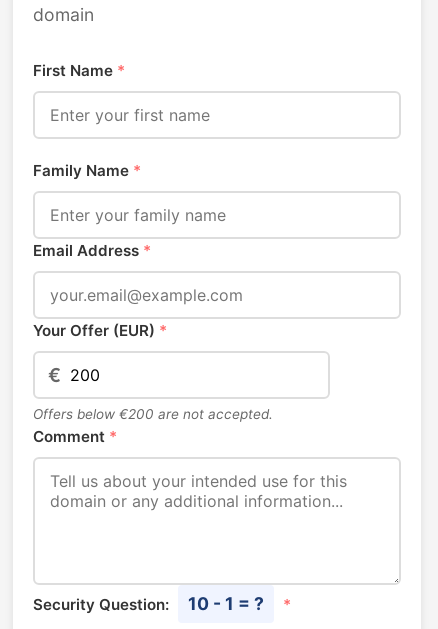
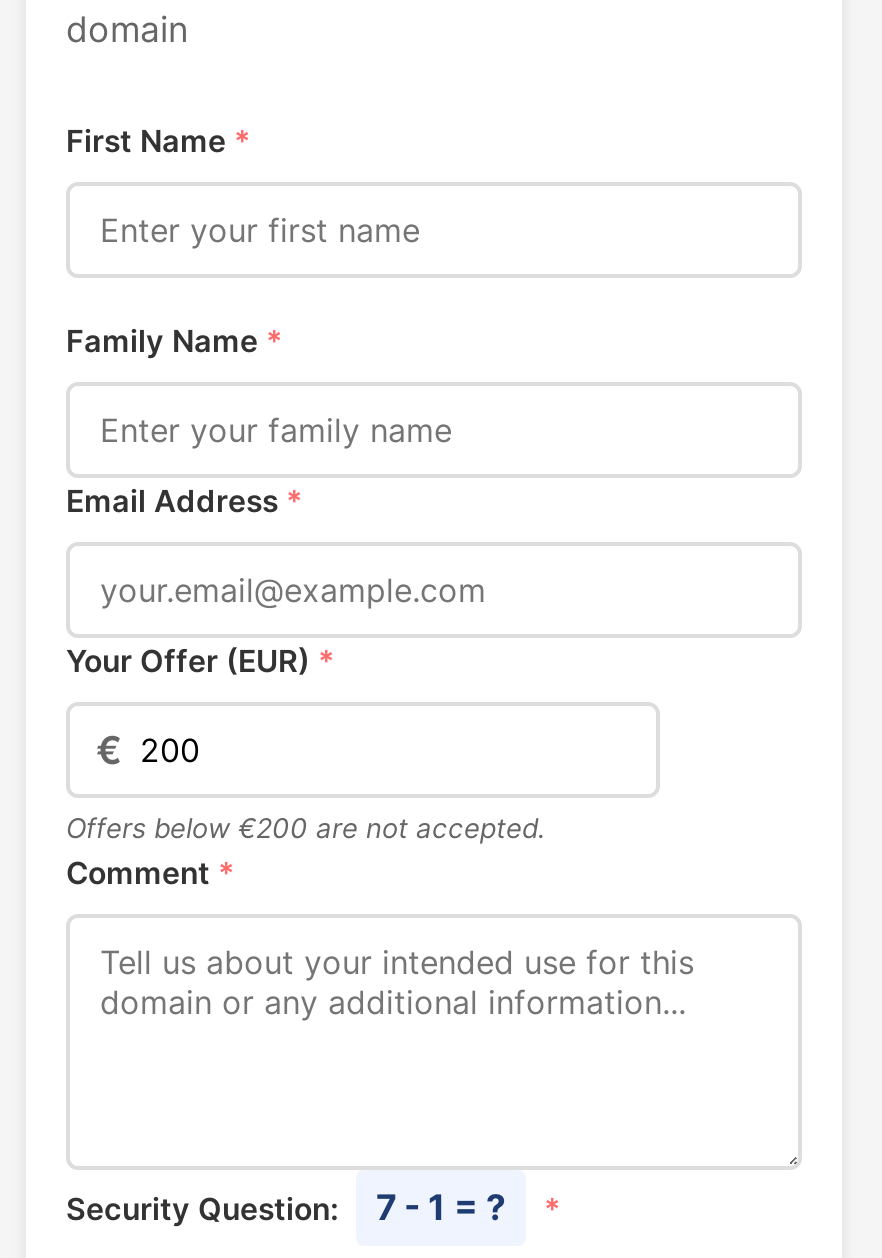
[188,593,264,614] 10 - 1 = ? -> [376,1186,506,1228] 7 - 1 = ?

